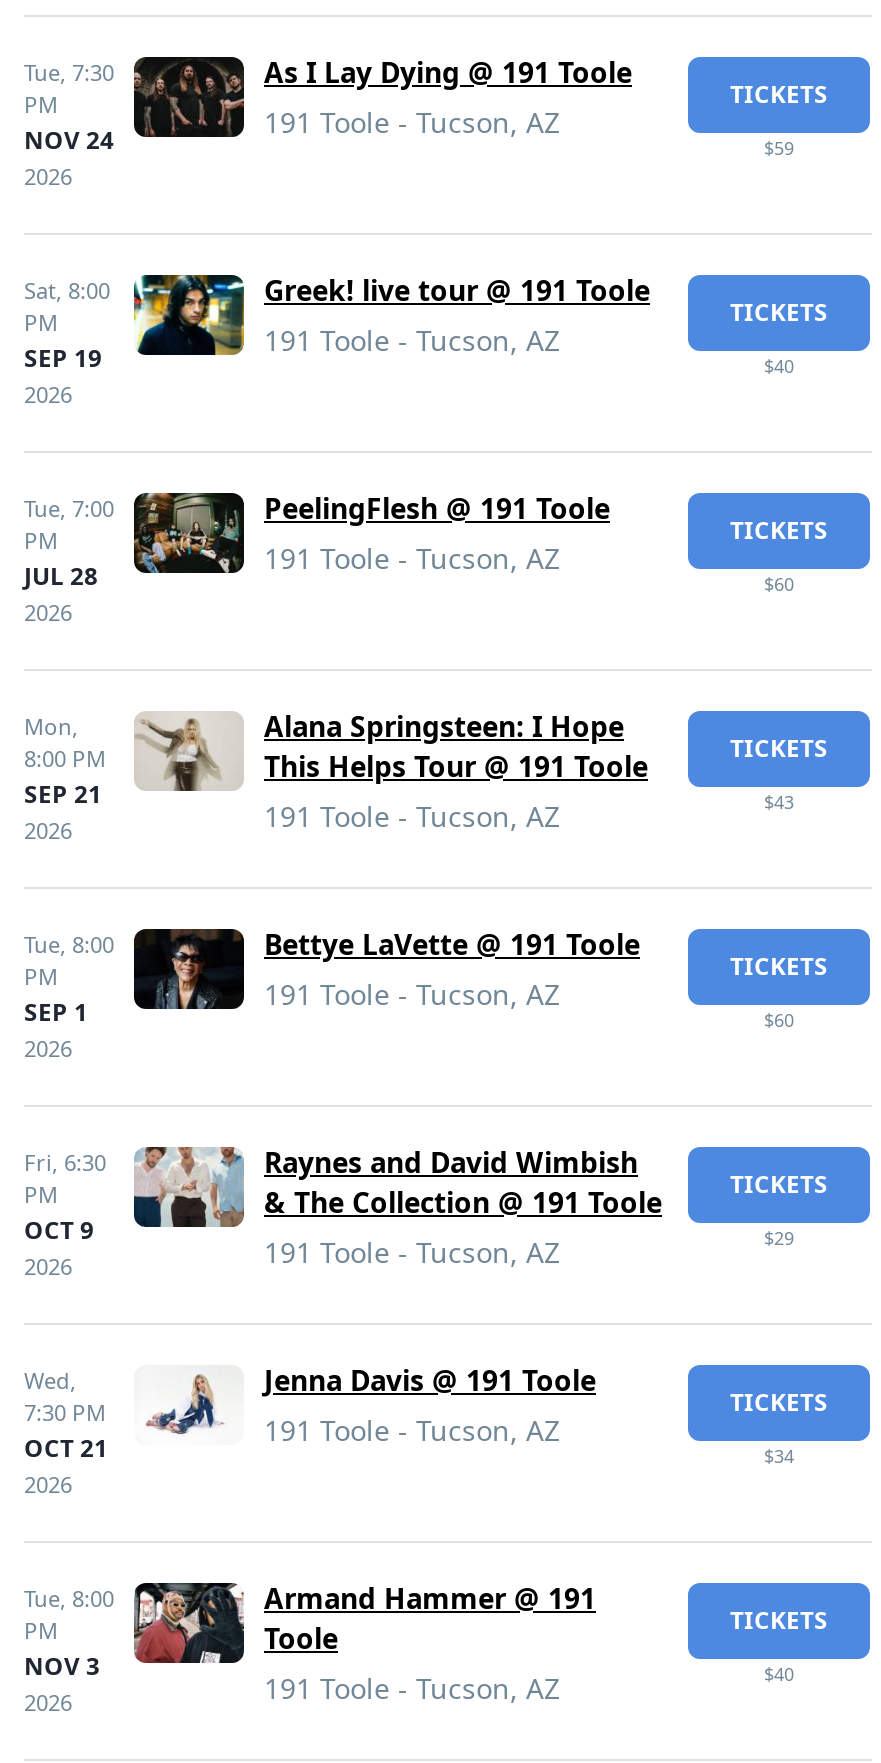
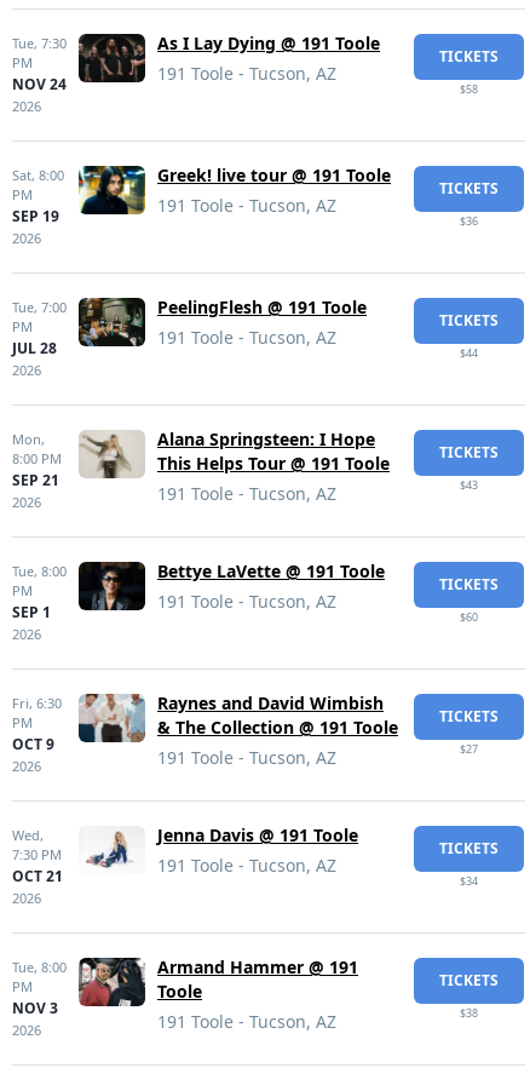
[764,135,794,161] $59 -> [460,81,478,97] $58
[764,353,794,379] $40 -> [460,213,478,229] $36
[764,571,794,597] $60 -> [460,345,478,361] $44
[764,1225,794,1251] $29 -> [460,741,478,757] $27
[764,1661,794,1687] $40 -> [460,1005,478,1021] $38

